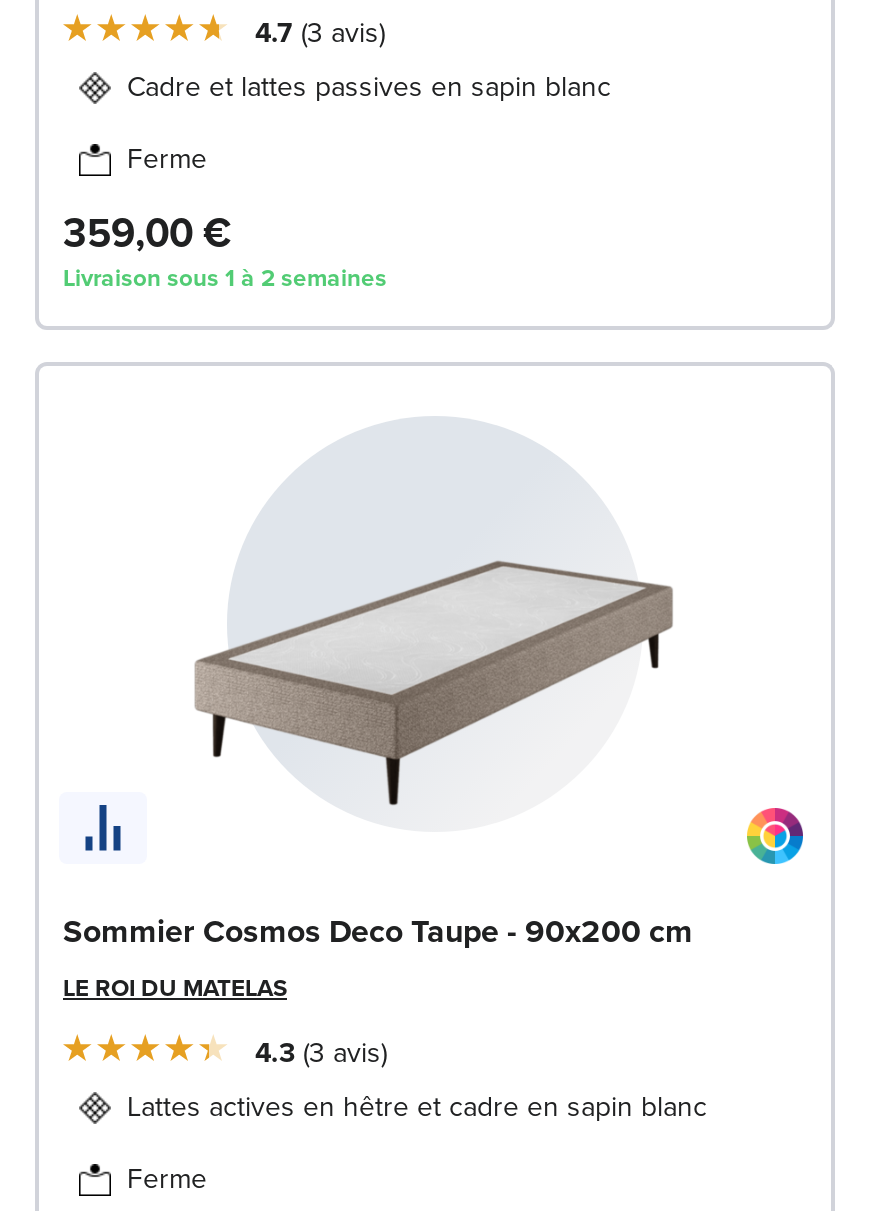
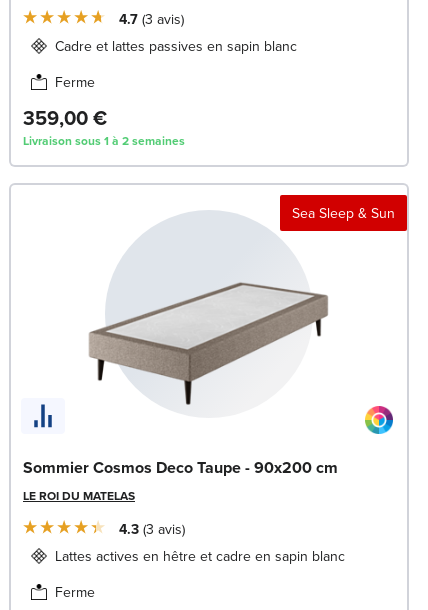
none -> [292,203,395,223] Sea Sleep & Sun

